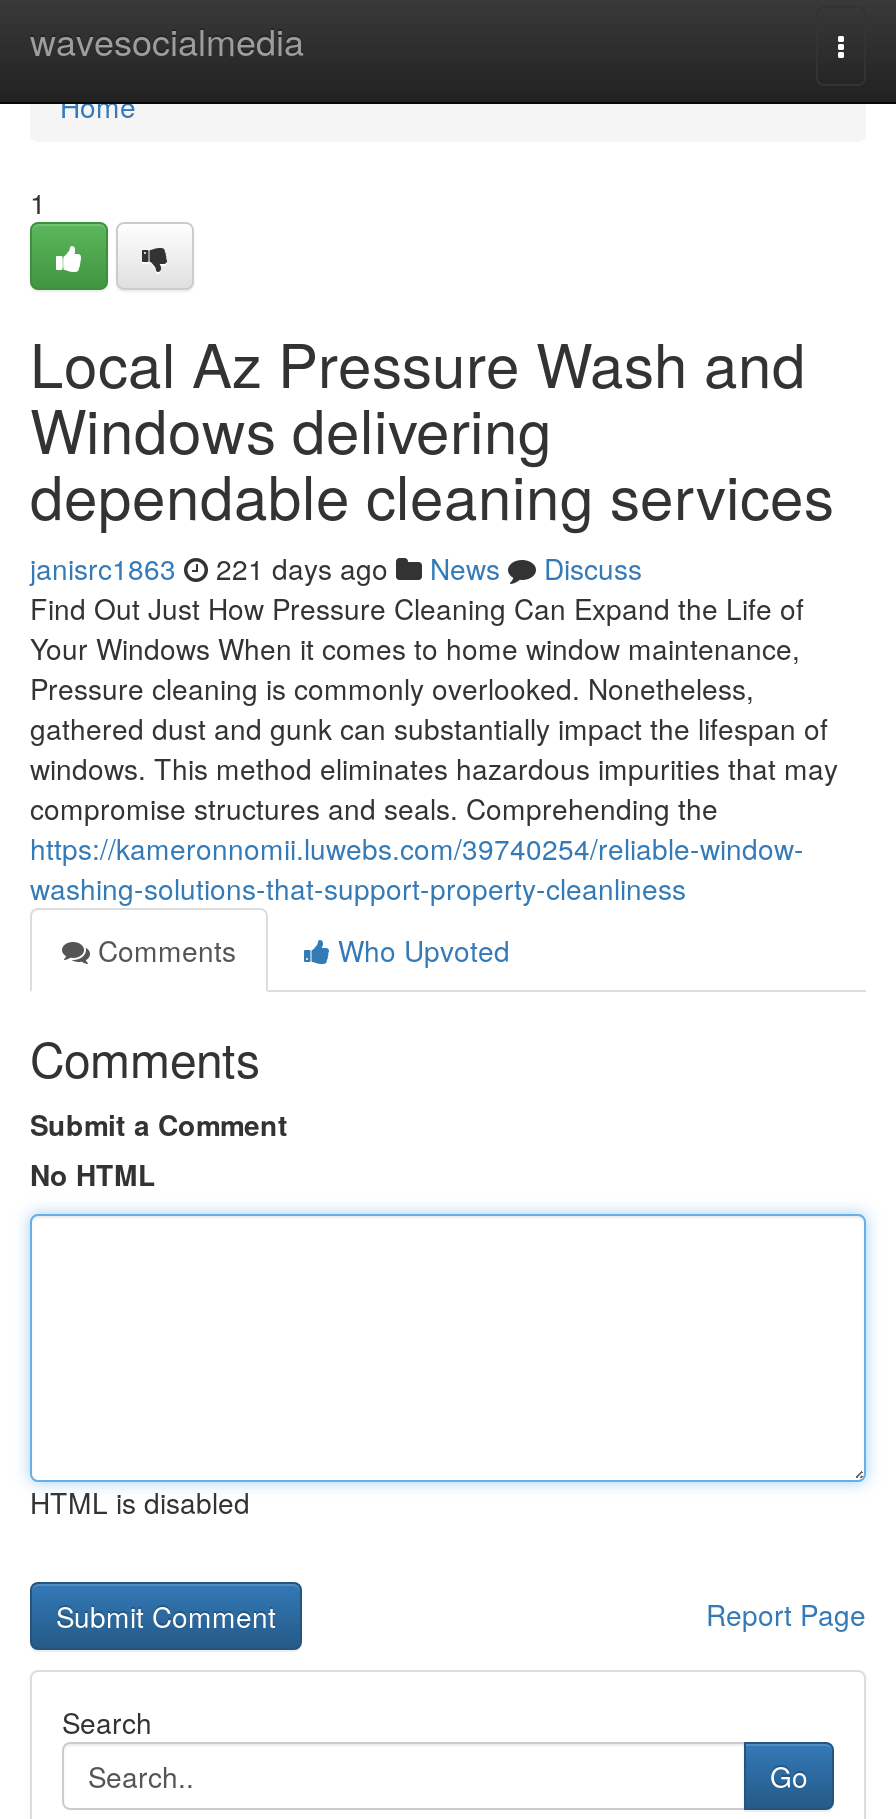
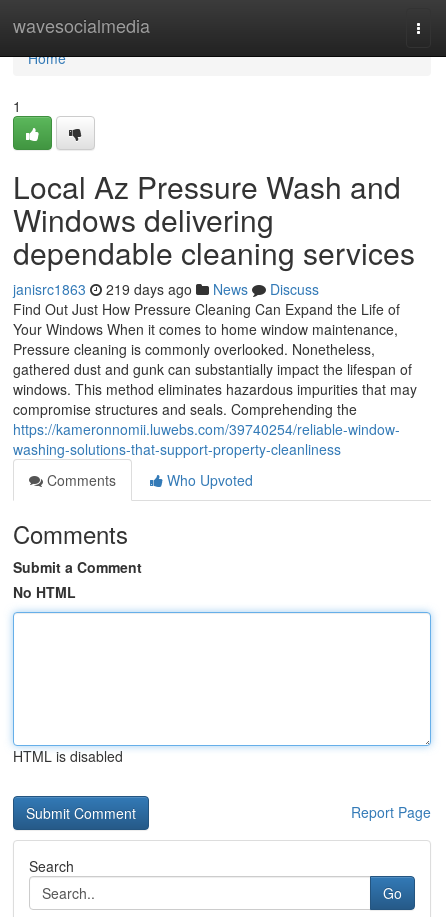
[30,548,642,588] janisrc1863 221 days ago News Discuss -> [13,279,319,299] janisrc1863 219 days ago News Discuss

